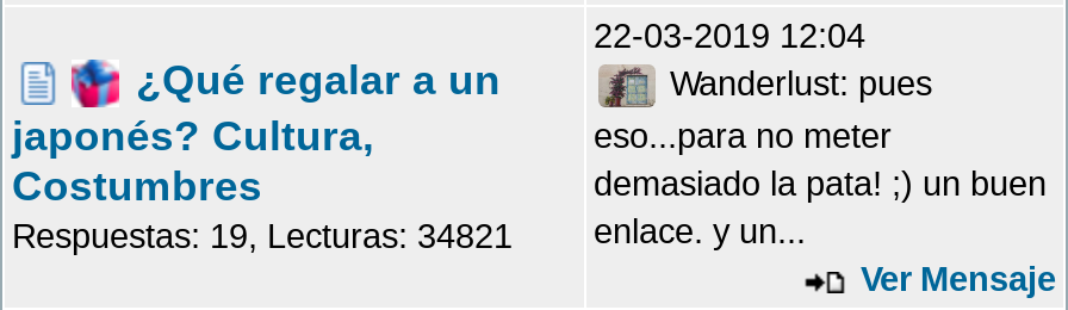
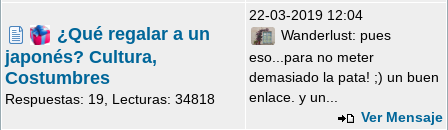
[12,216,513,254] Respuestas: 19, Lecturas: 34821 -> [5,91,215,107] Respuestas: 19, Lecturas: 34818

